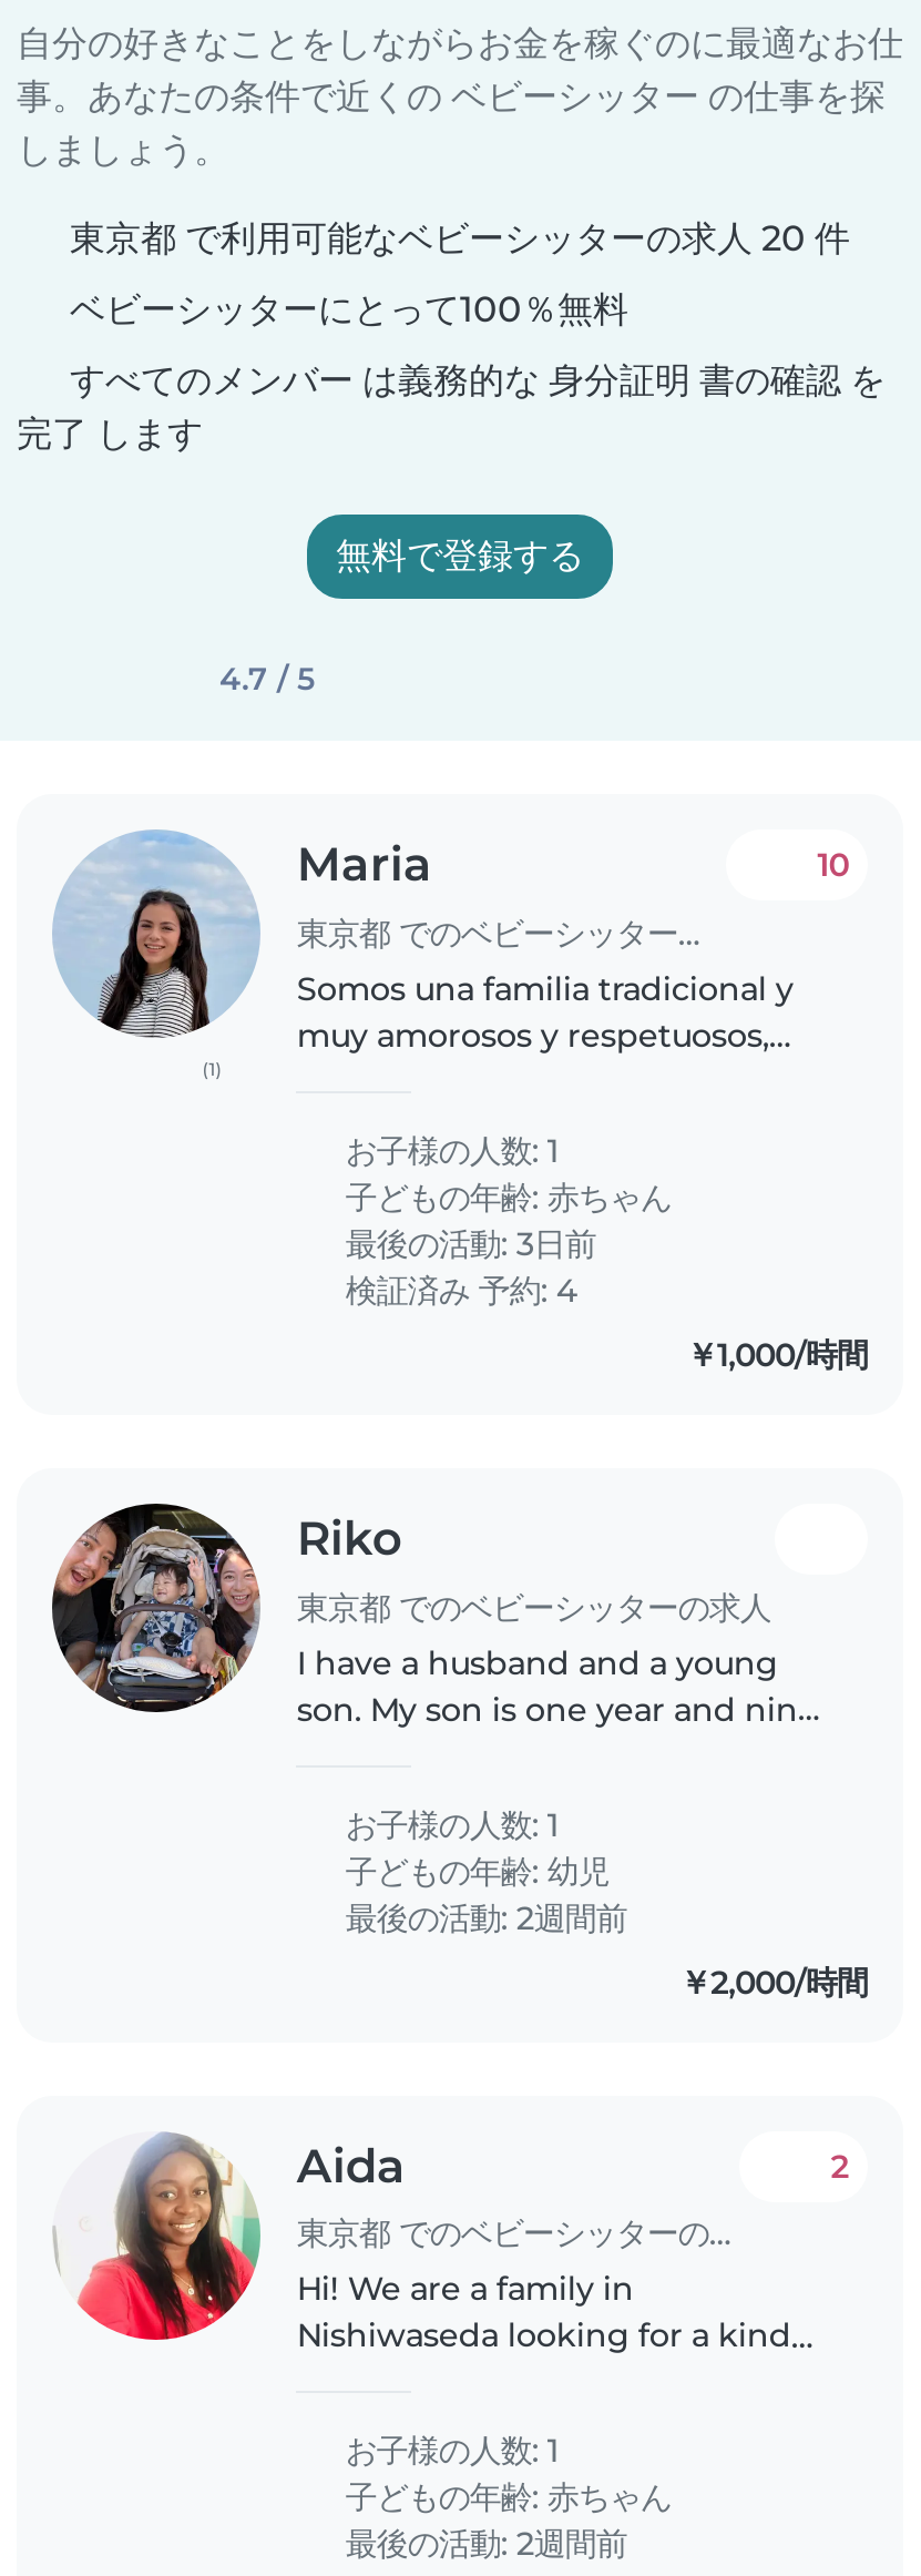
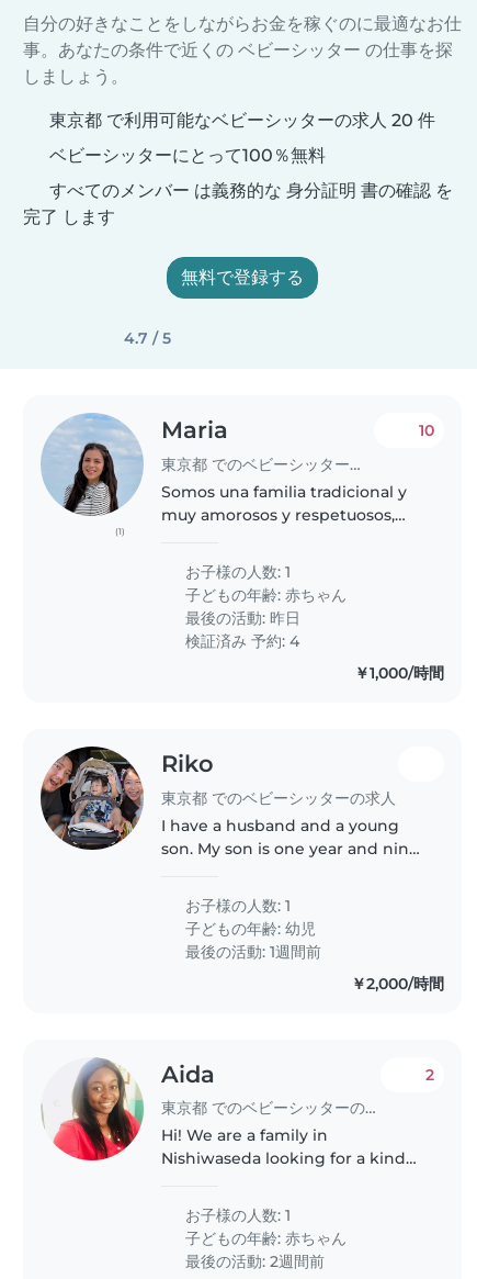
[337,1224,596,1264] 最後の活動: 3日前 -> [181,608,301,628] 最後の活動: 昨日
[337,1898,627,1937] 最後の活動: 2週間前 -> [181,942,322,961] 最後の活動: 1週間前

